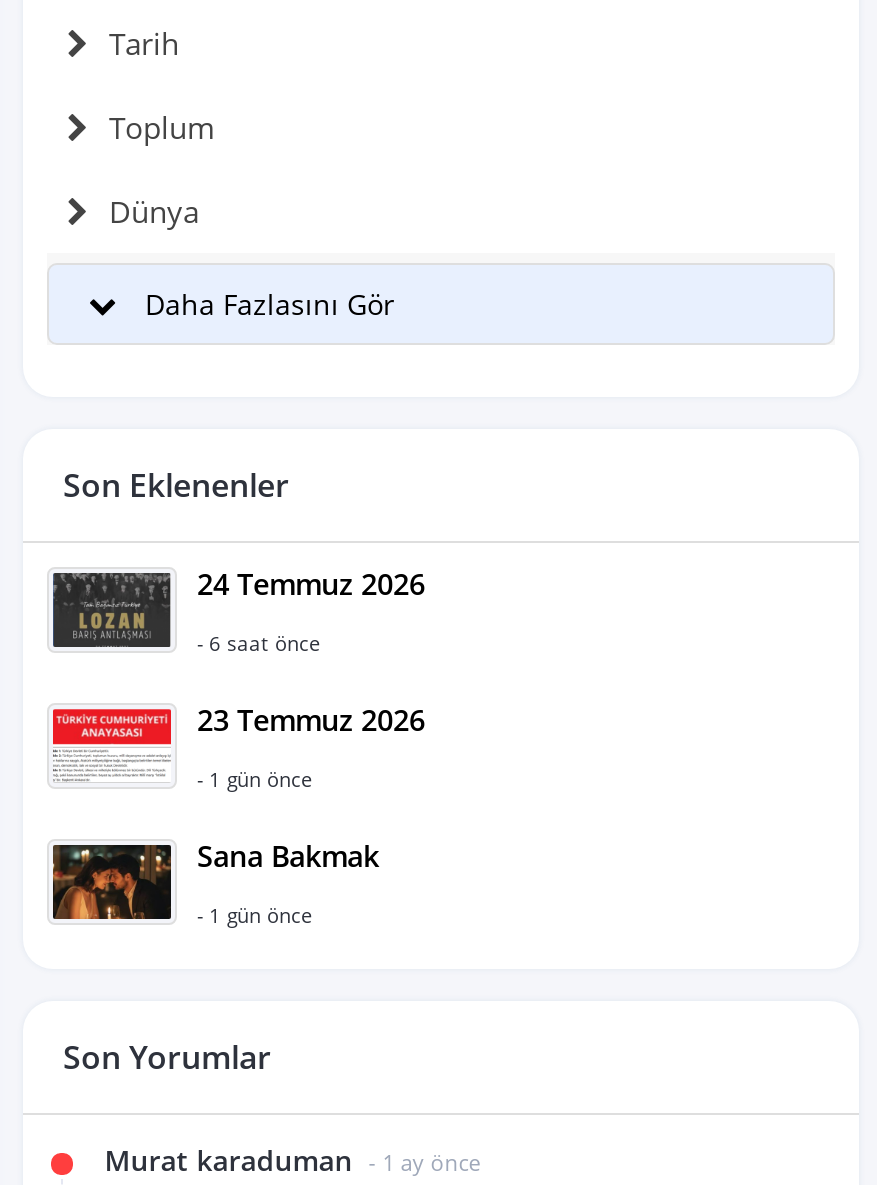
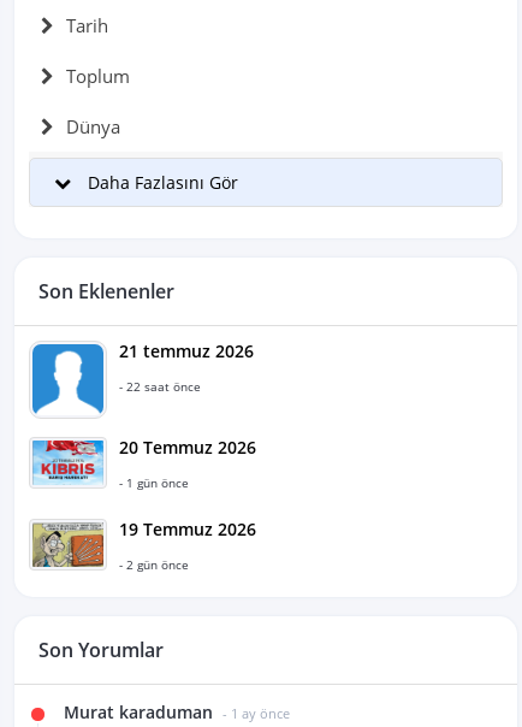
[51,564,425,663] [image] | 24 Temmuz 2026 -> [30,339,254,415] [image] | 21 temmuz 2026
[197,628,321,656] - 6 saat önce -> [119,377,201,394] - 22 saat önce
[51,700,425,783] [image] | 23 Temmuz 2026 -> [31,435,256,485] [image] | 20 Temmuz 2026
[51,836,379,921] [image] | Sana Bakmak -> [31,517,256,568] [image] | 19 Temmuz 2026
[197,900,313,928] - 1 gün önce -> [119,556,189,572] - 2 gün önce

